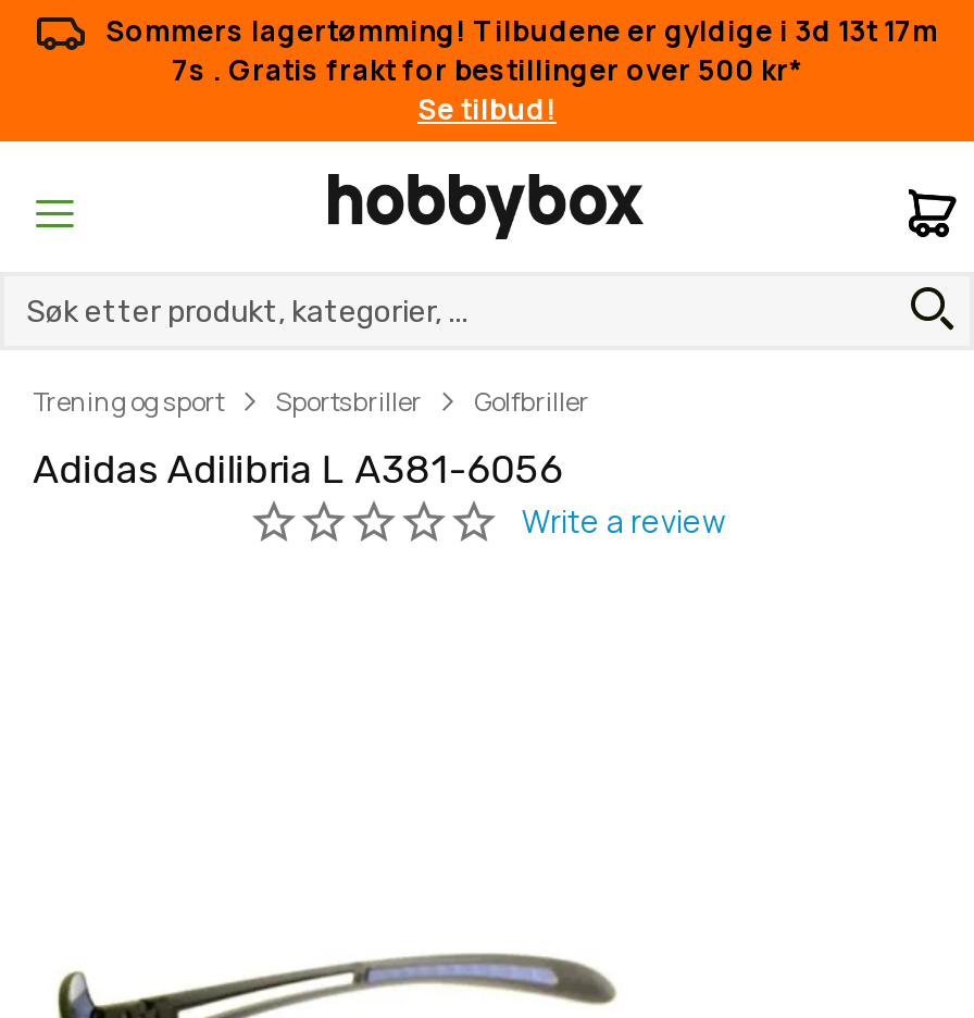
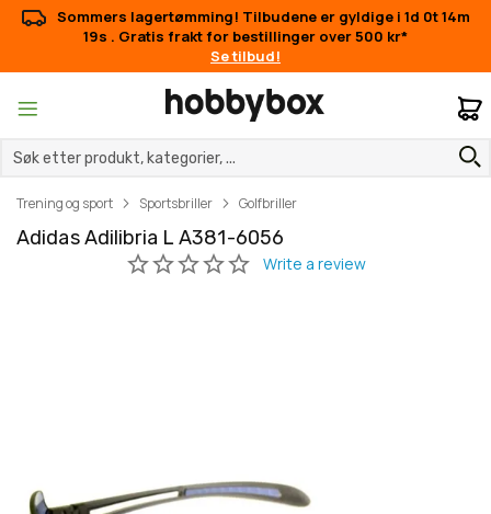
[105,11,938,50] Sommers lagertømming! Tilbudene er gyldige i 3d 13t 17m -> [56,7,470,26] Sommers lagertømming! Tilbudene er gyldige i 1d 0t 14m
[172,50,802,89] 7s. Gratis frakt for bestillinger over 500 kr* -> [83,26,408,46] 19s. Gratis frakt for bestillinger over 500 kr*

